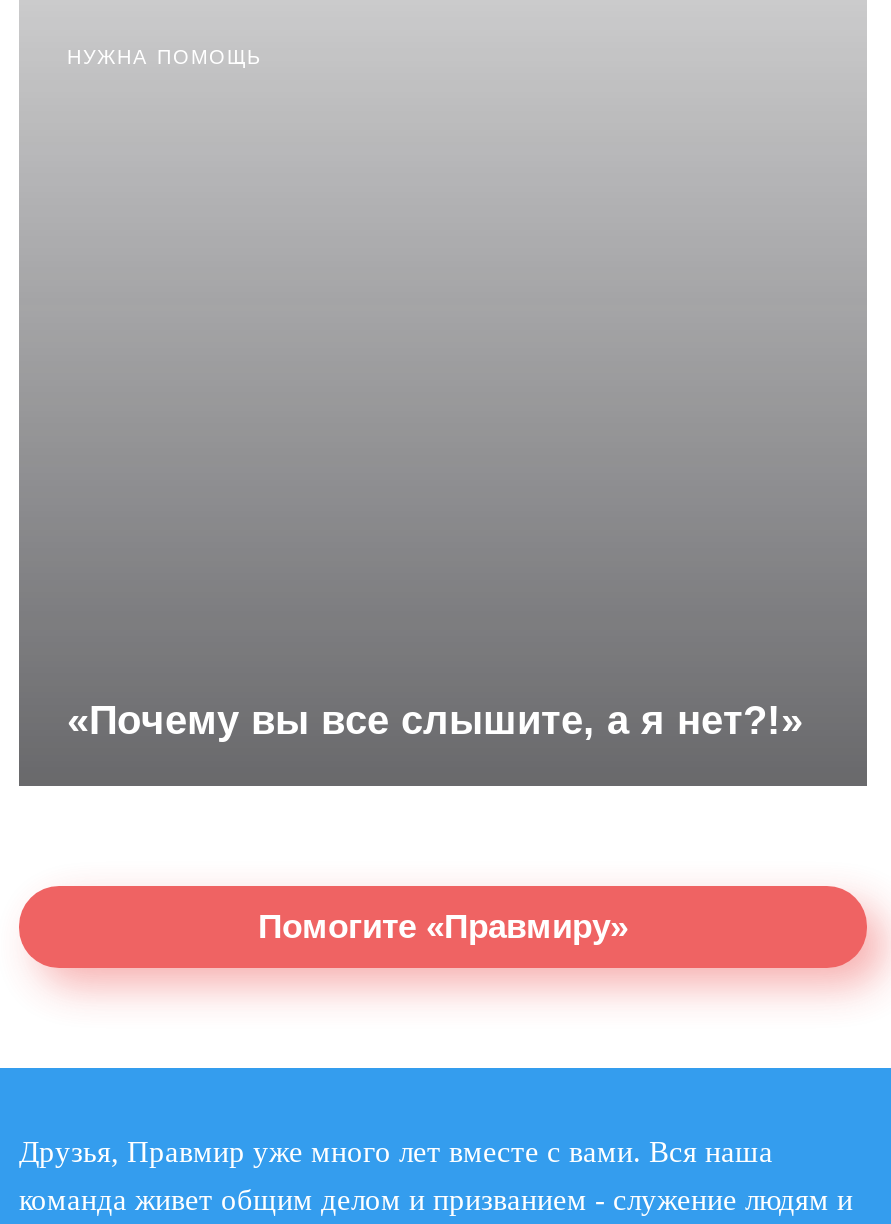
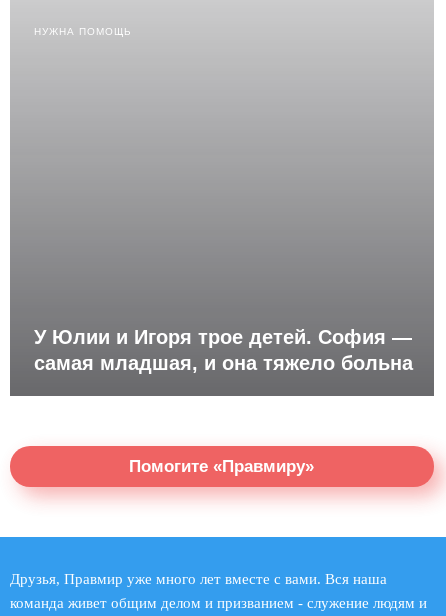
[67,697,803,741] «Почему вы все слышите, а я нет?!» -> [34,326,413,374] У Юлии и Игоря трое детей. София — | самая младшая, и она тяжело больна

